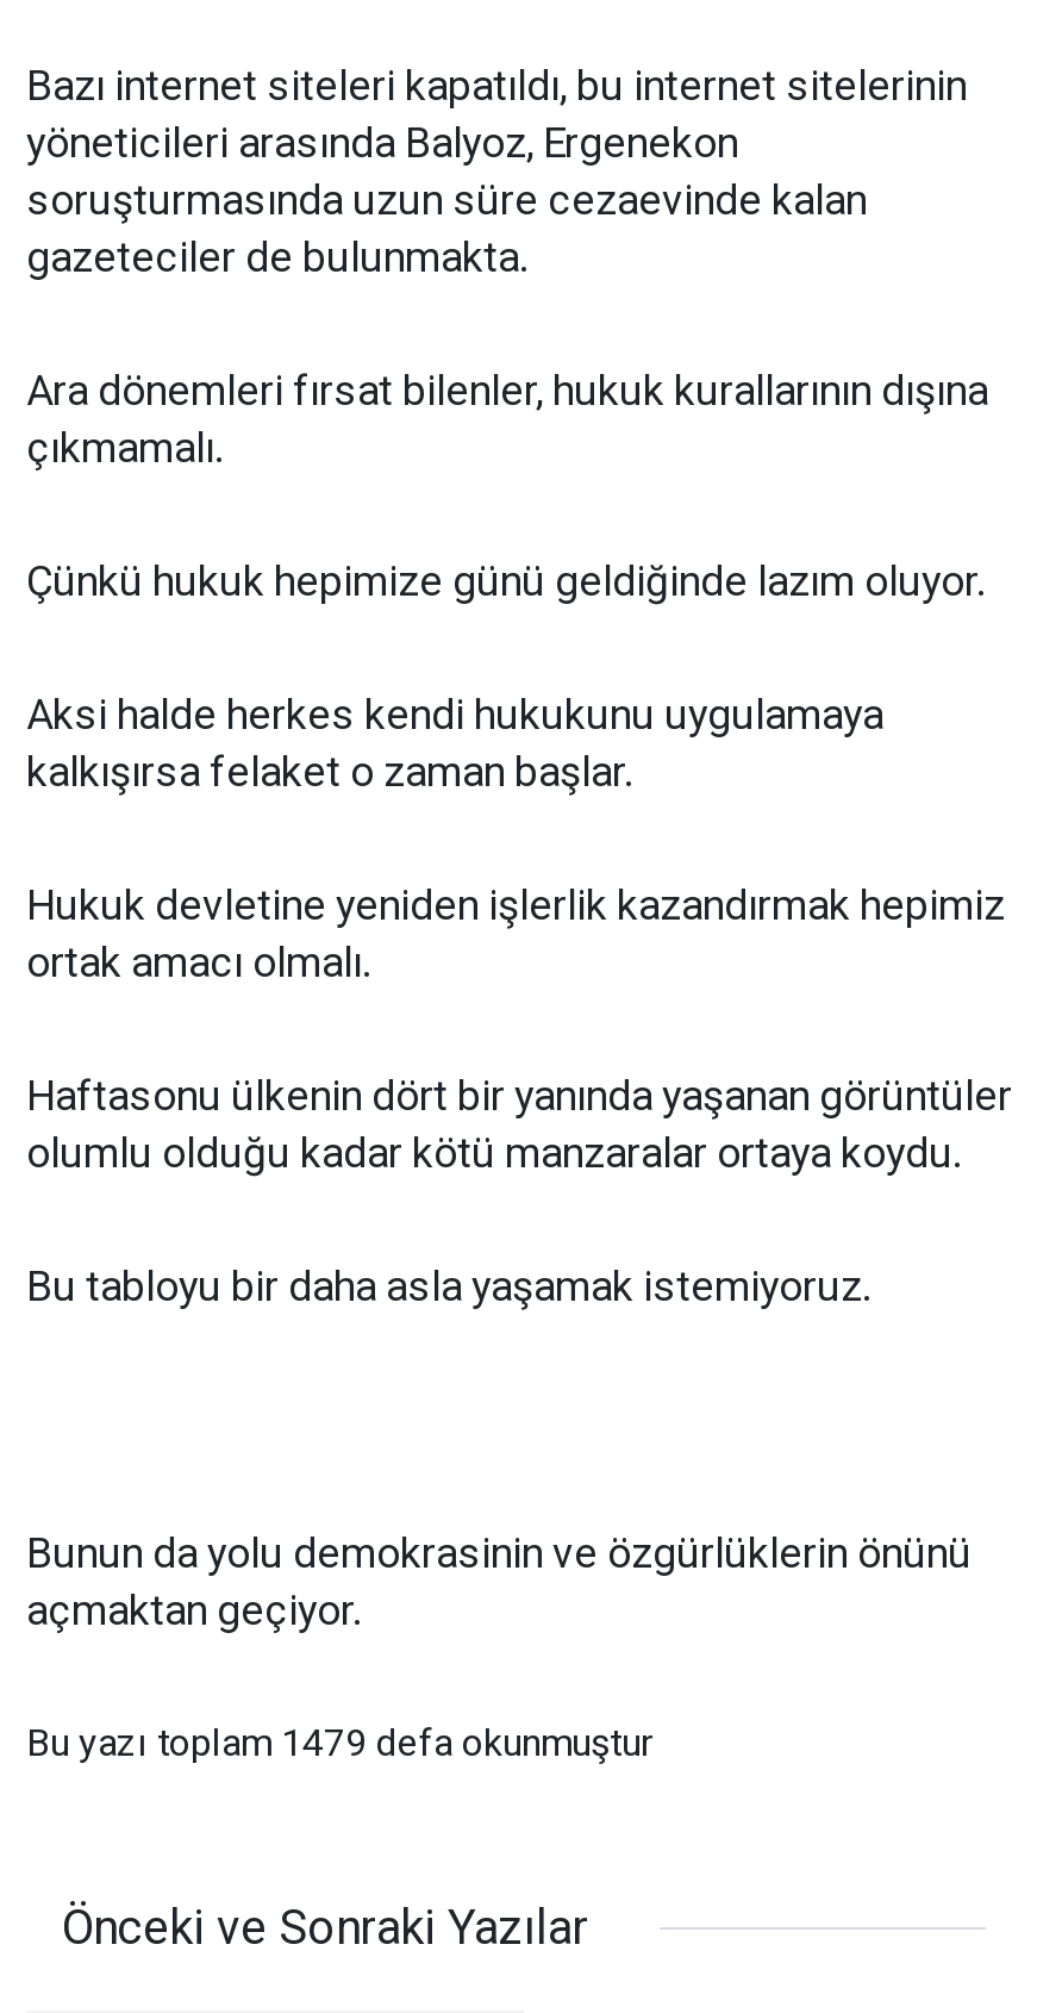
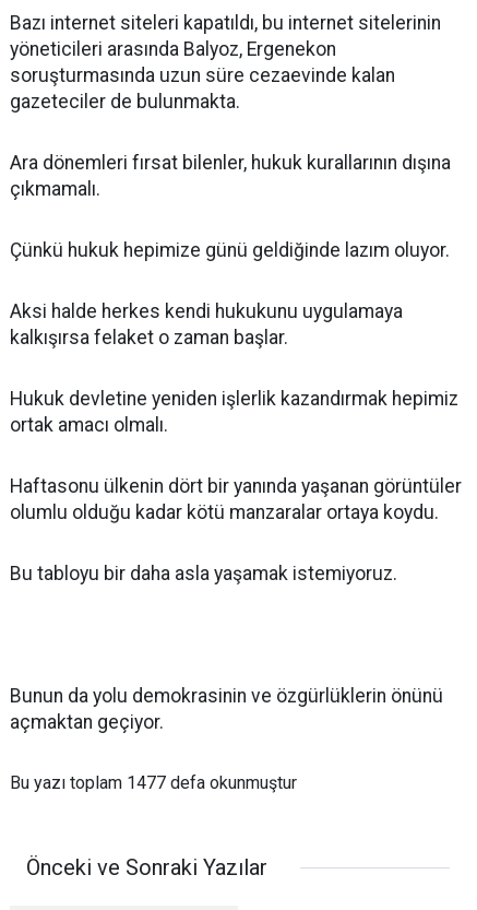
[26,1720,652,1765] Bu yazı toplam 1479 defa okunmuştur -> [10,772,297,793] Bu yazı toplam 1477 defa okunmuştur

